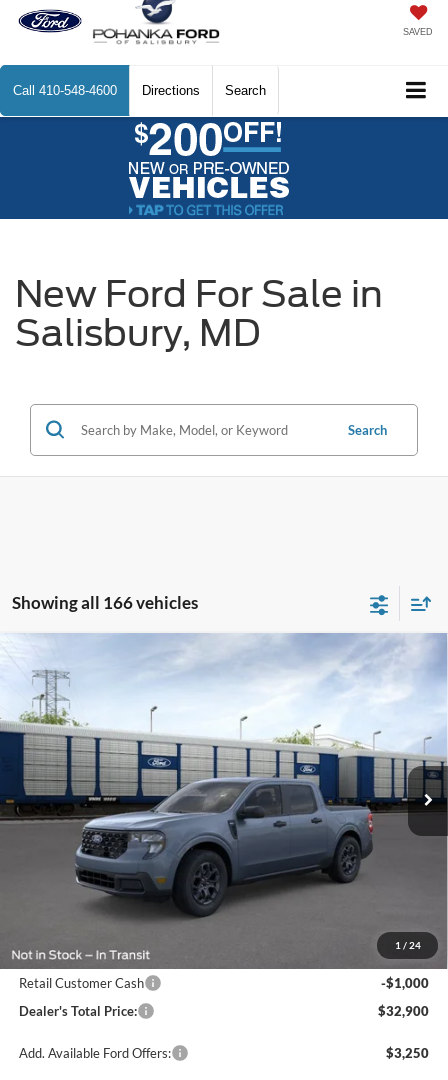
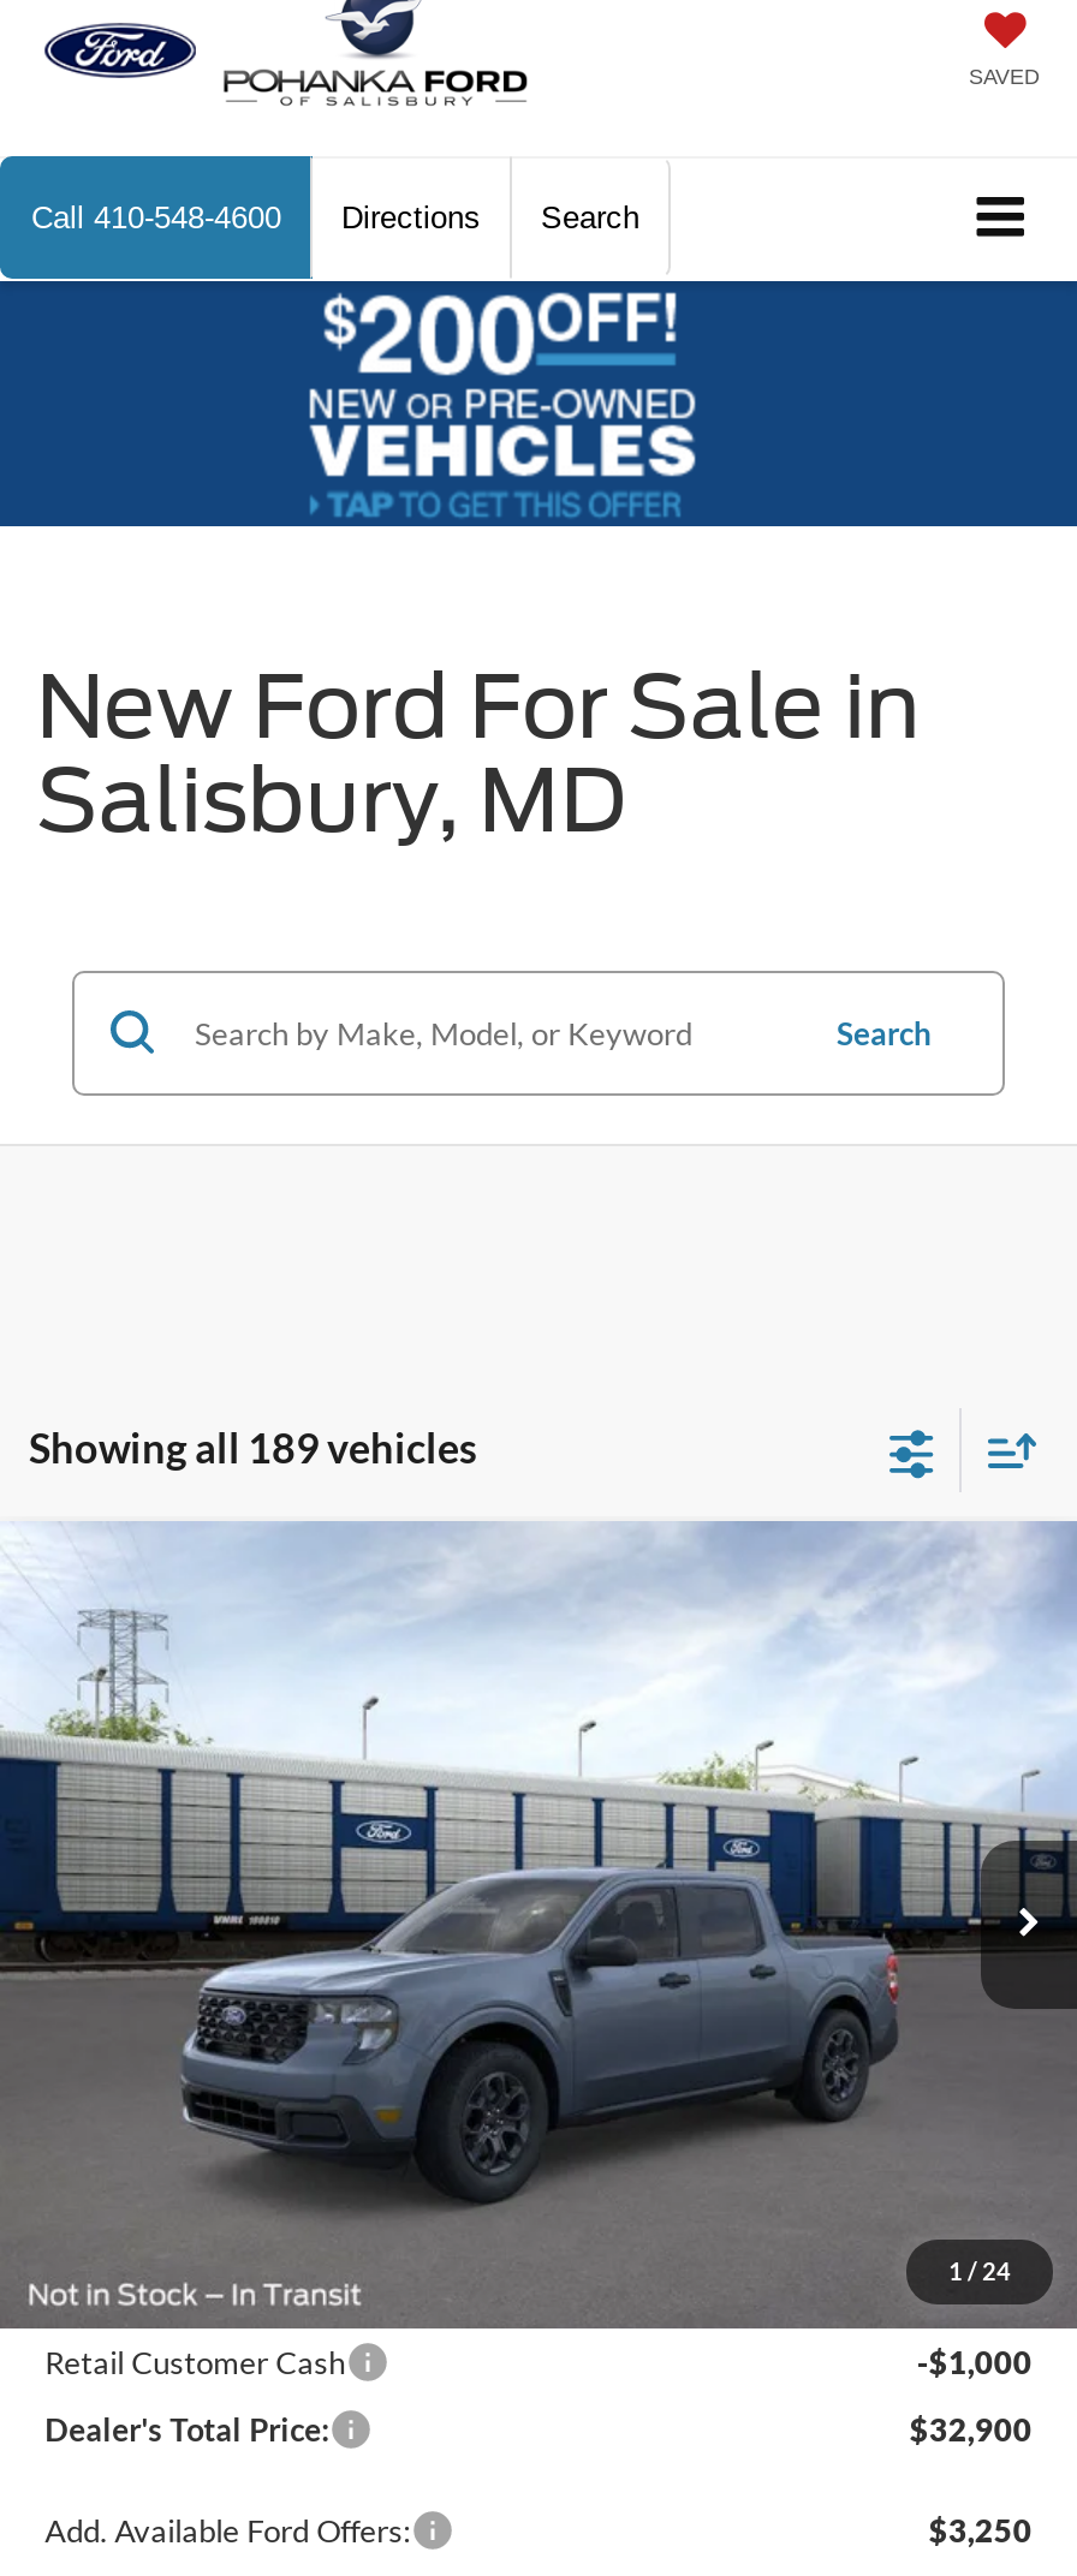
[12,592,198,613] Showing all 166 vehicles -> [29,1422,476,1472] Showing all 189 vehicles

